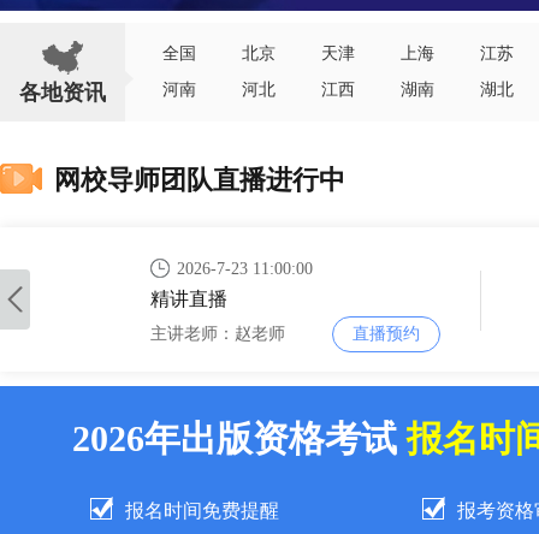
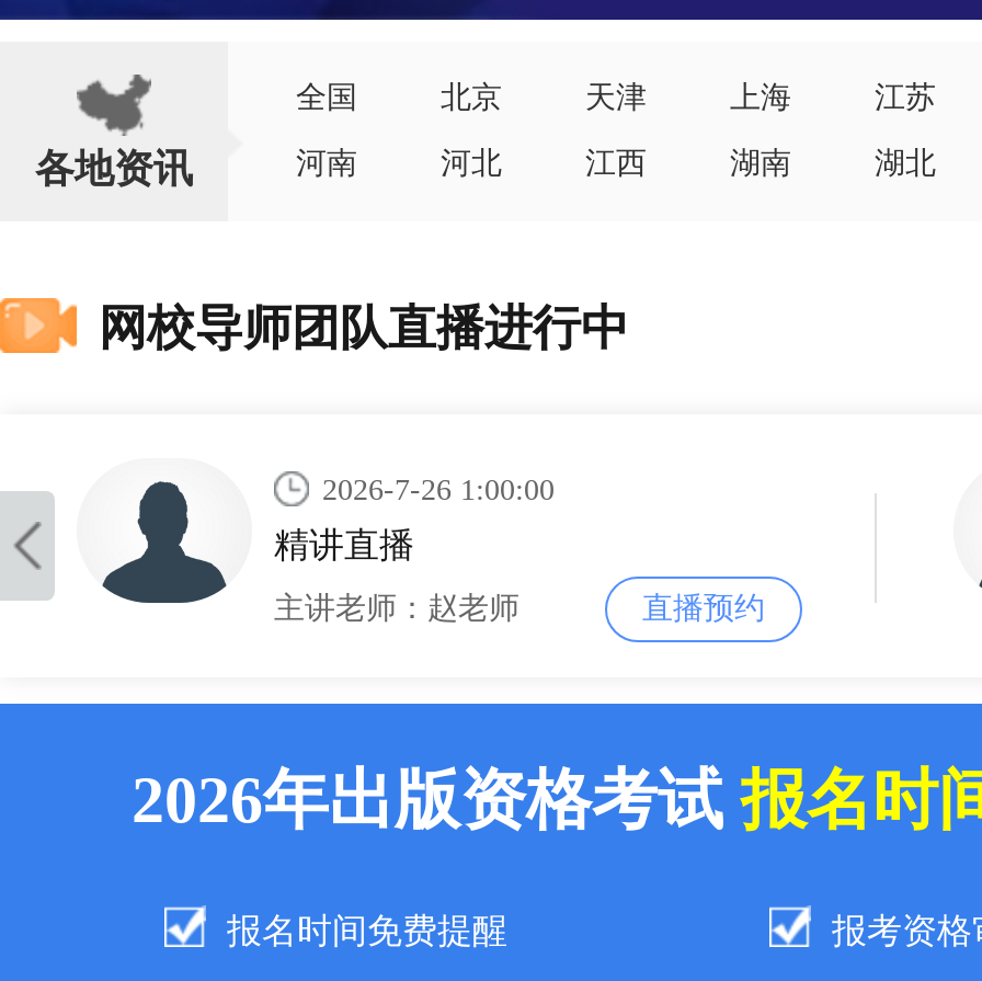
none -> [101,480,228,605] [image]
[177,260,313,278] 2026-7-23 11:00:00 -> [322,474,555,506] 2026-7-26 1:00:00

